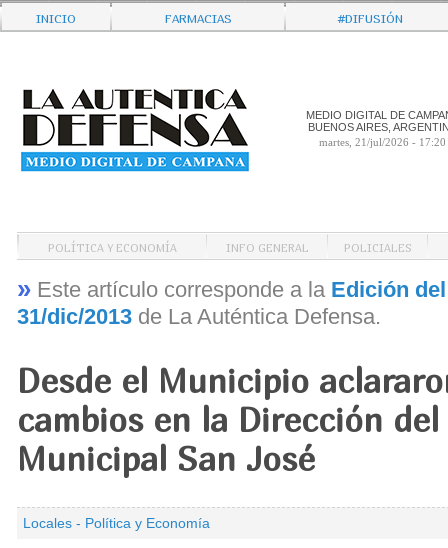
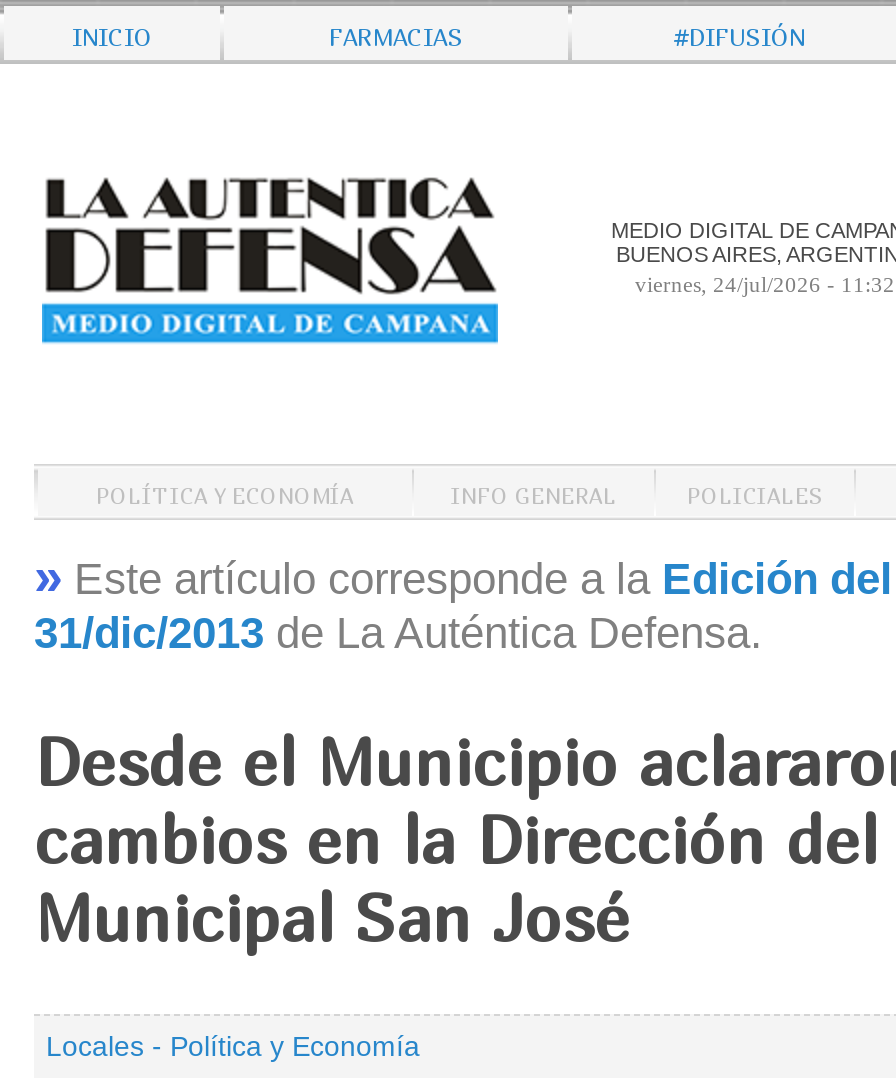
[319,136,446,148] martes, 21/jul/2026 - 17:20 -> [635,272,895,296] viernes, 24/jul/2026 - 11:32

